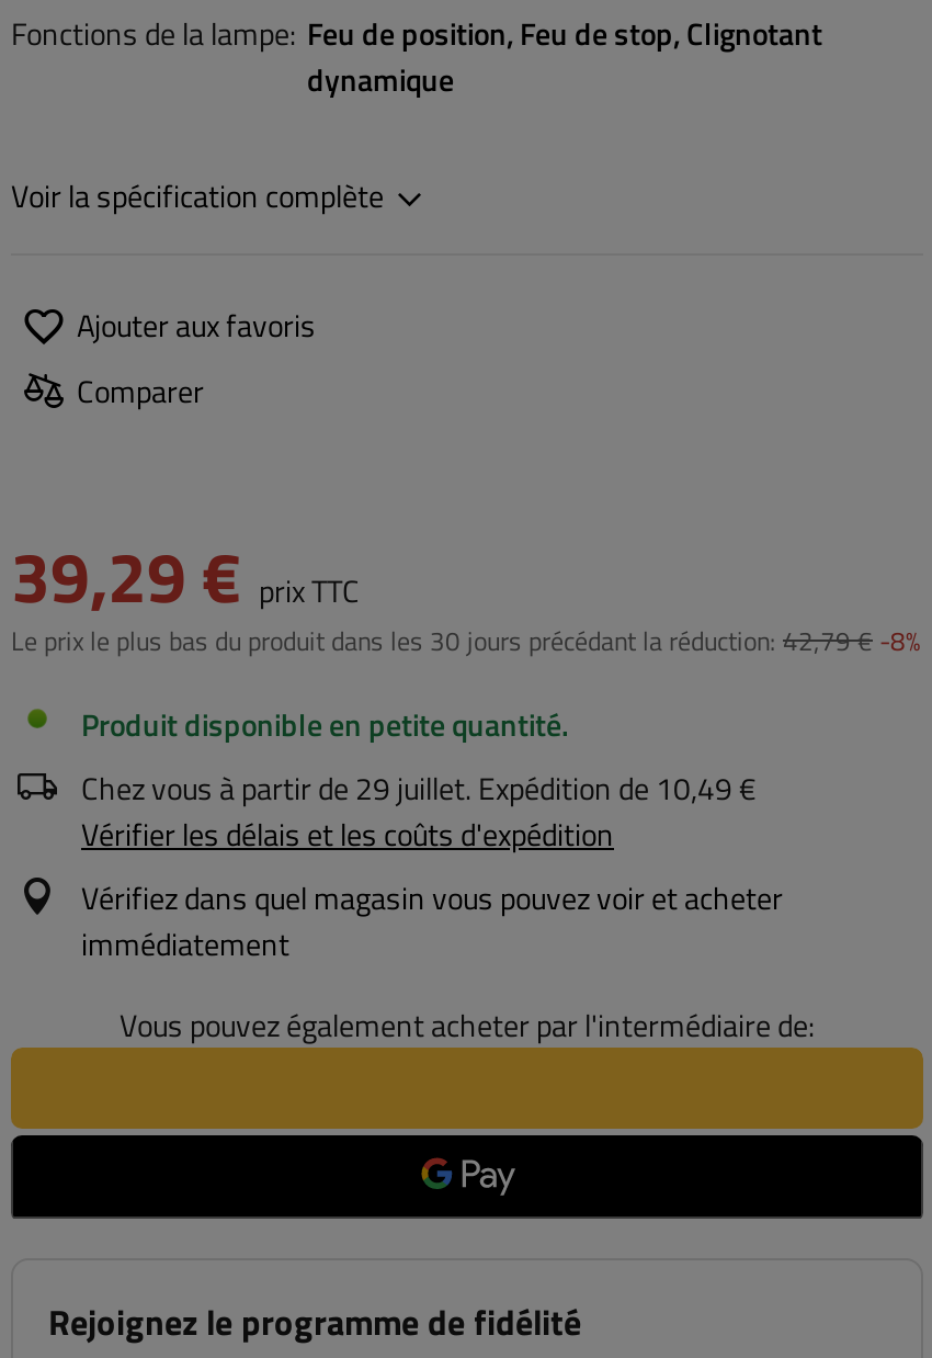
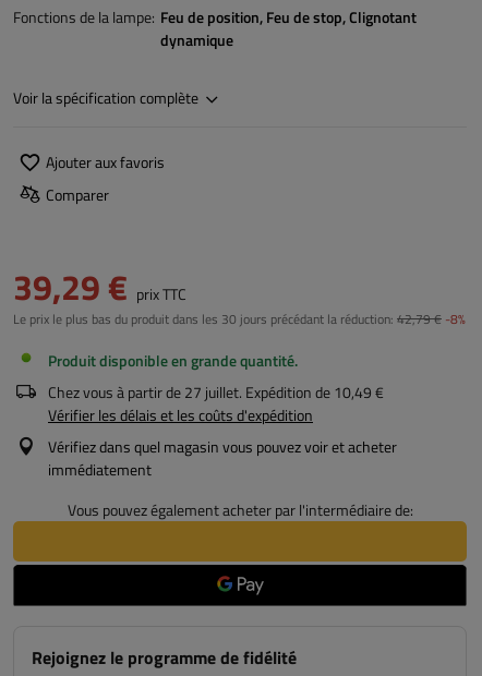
[81,701,561,747] Produit disponible en petite quantité -> [48,349,294,372] Produit disponible en grande quantité
[81,765,757,811] Chez vous à partir de 29 juillet. Expédition de 10,49 € -> [48,381,384,403] Chez vous à partir de 27 juillet. Expédition de 10,49 €

